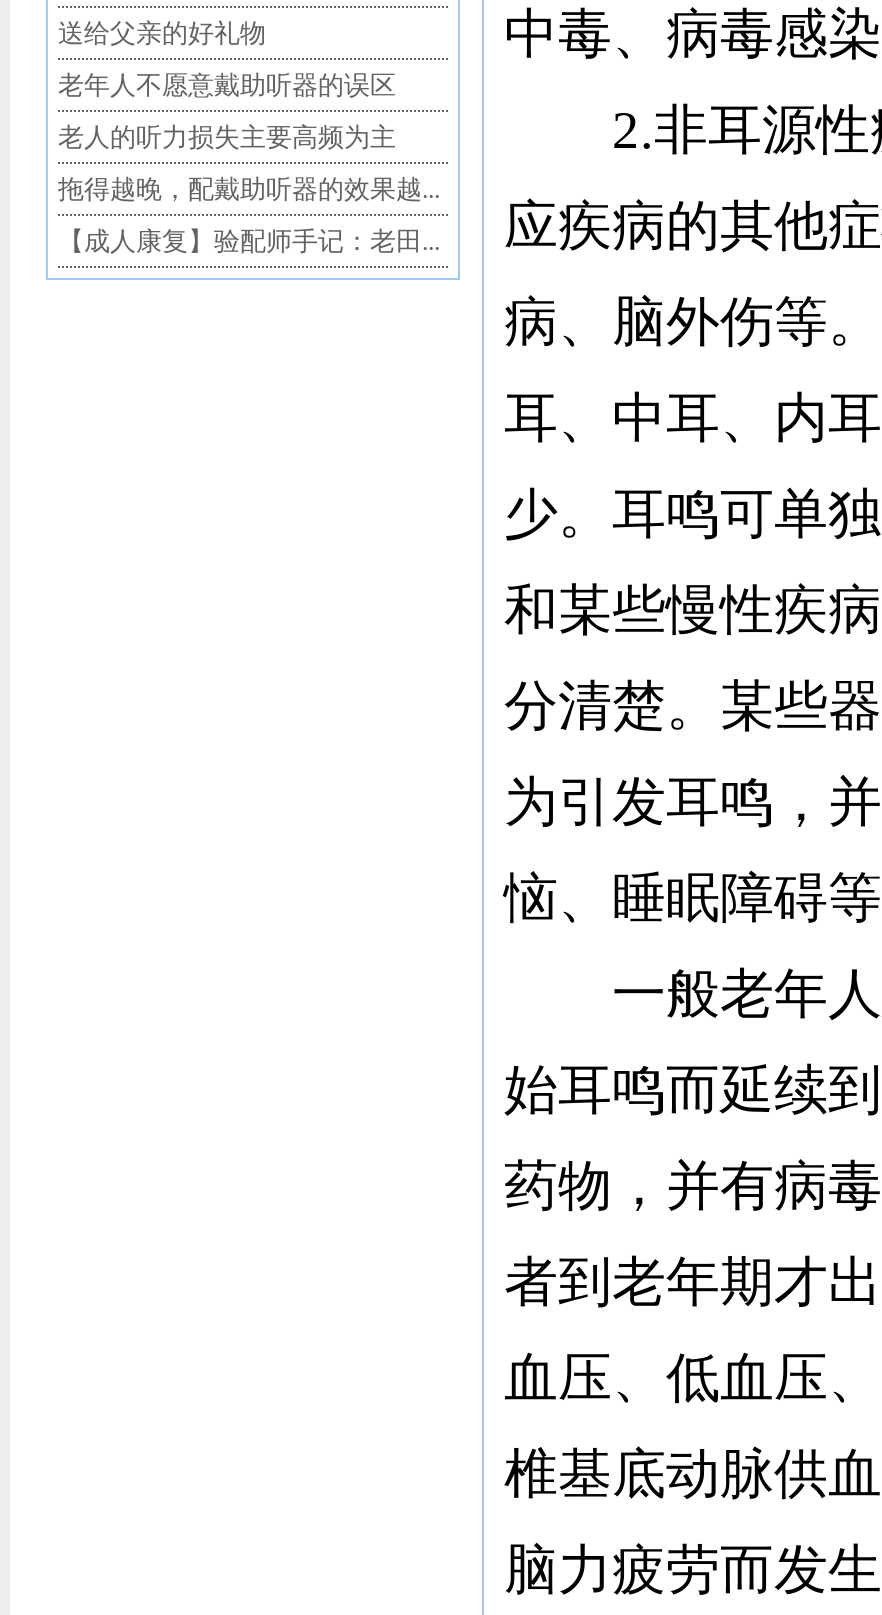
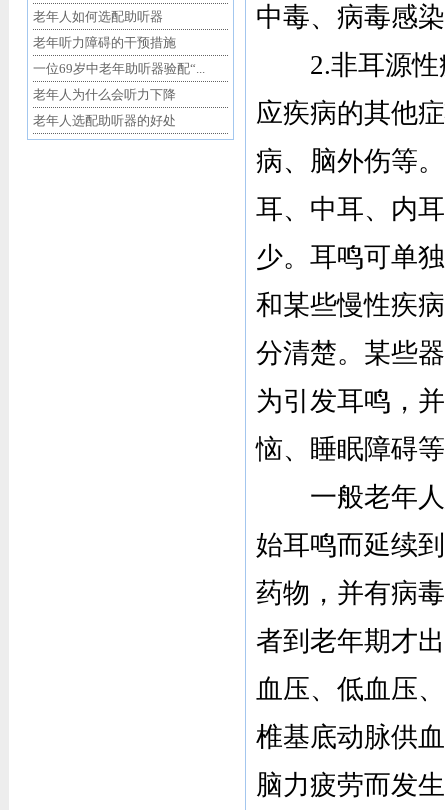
[58,18,266,48] 送给父亲的好礼物 -> [33,9,163,24] 老年人如何选配助听器
[58,70,396,100] 老年人不愿意戴助听器的误区 -> [33,35,176,50] 老年听力障碍的干预措施
[58,122,396,152] 老人的听力损失主要高频为主 -> [33,61,205,76] 一位69岁中老年助听器验配“...
[58,174,440,204] 拖得越晚，配戴助听器的效果越... -> [33,87,176,102] 老年人为什么会听力下降
[58,226,440,256] 【成人康复】验配师手记：老田... -> [33,113,176,128] 老年人选配助听器的好处

